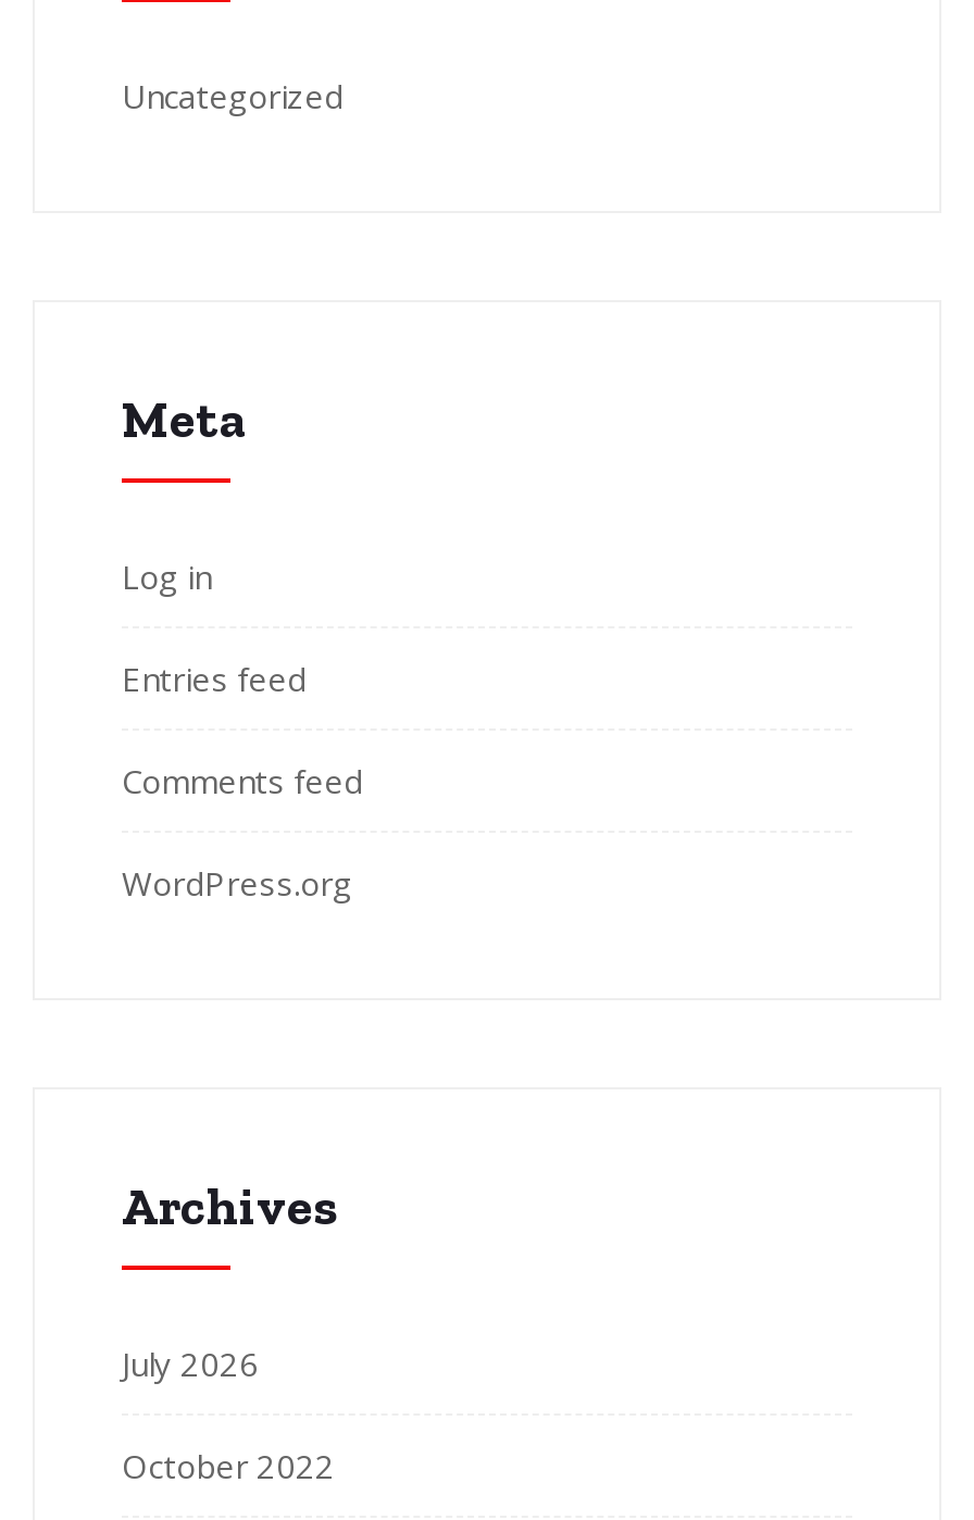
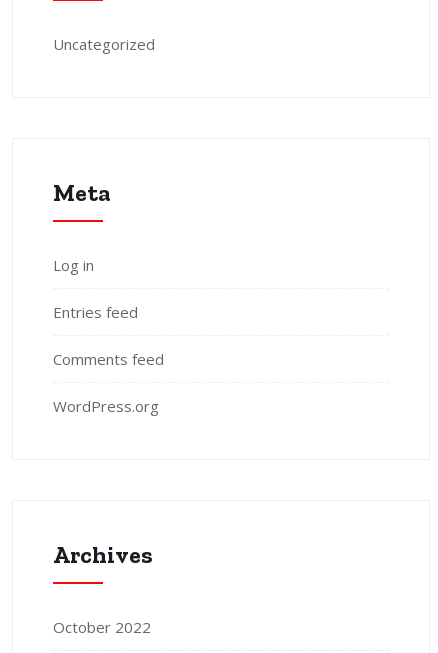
[122,1341,259,1385] July 2026 -> none

